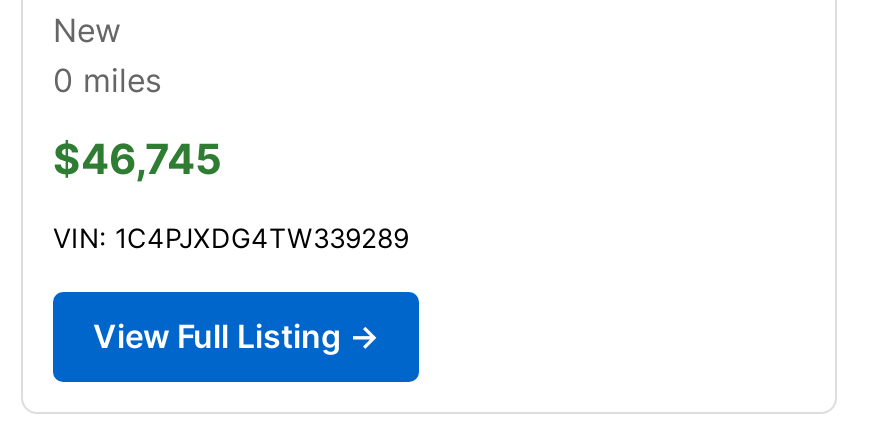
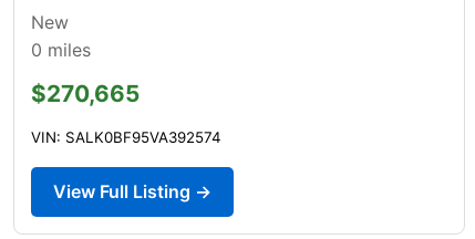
[53,134,221,184] $46,745 -> [31,80,140,107] $270,665
[53,222,409,254] VIN: 1C4PJXDG4TW339289 -> [31,128,221,146] VIN: SALK0BF95VA392574

